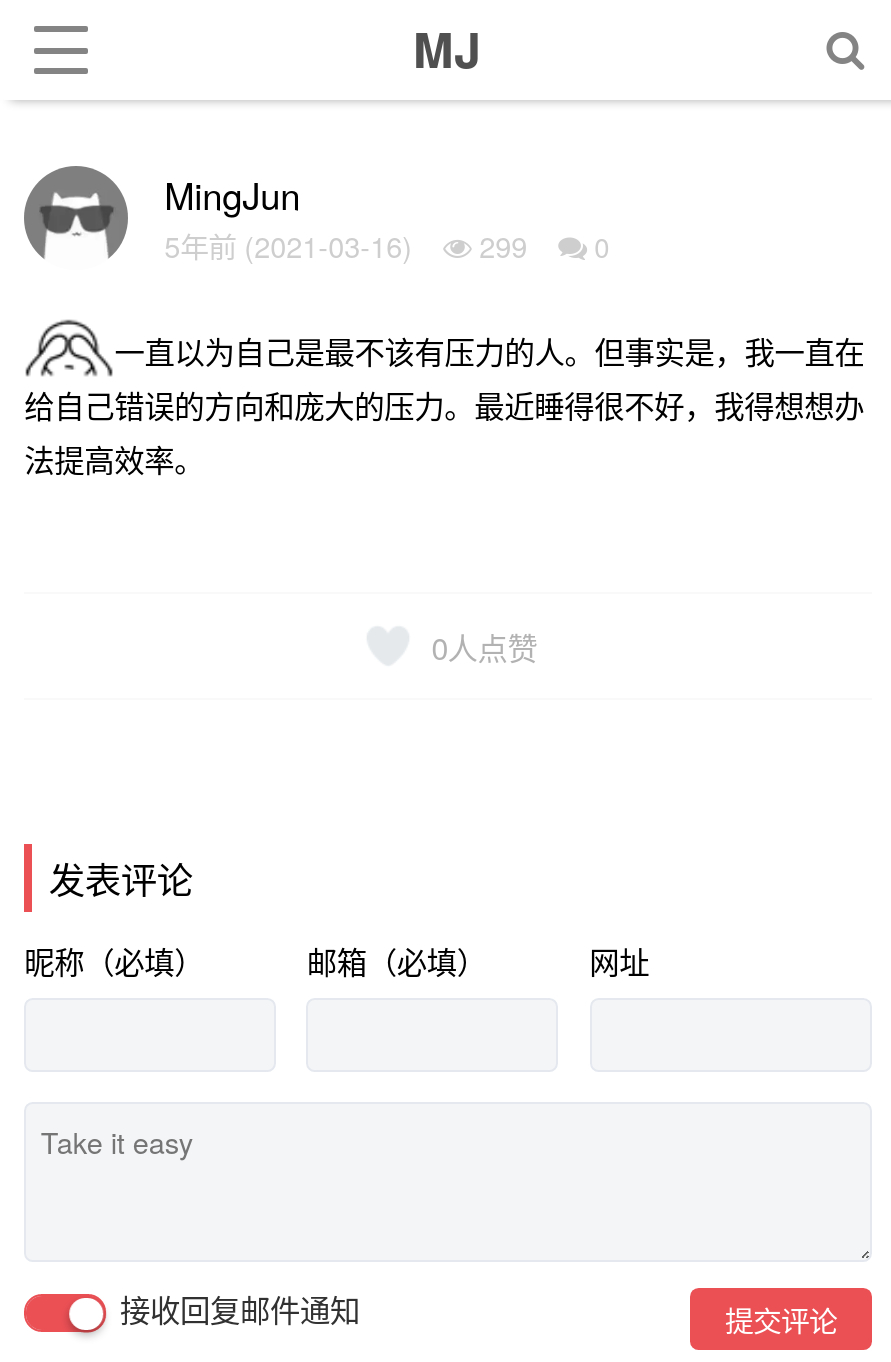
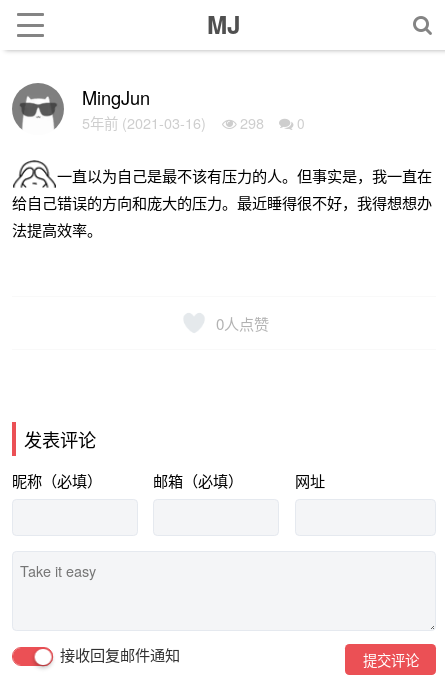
[164,224,610,266] 5年前 (2021-03-16) 299 0 -> [82,112,305,133] 5年前 (2021-03-16) 298 0

